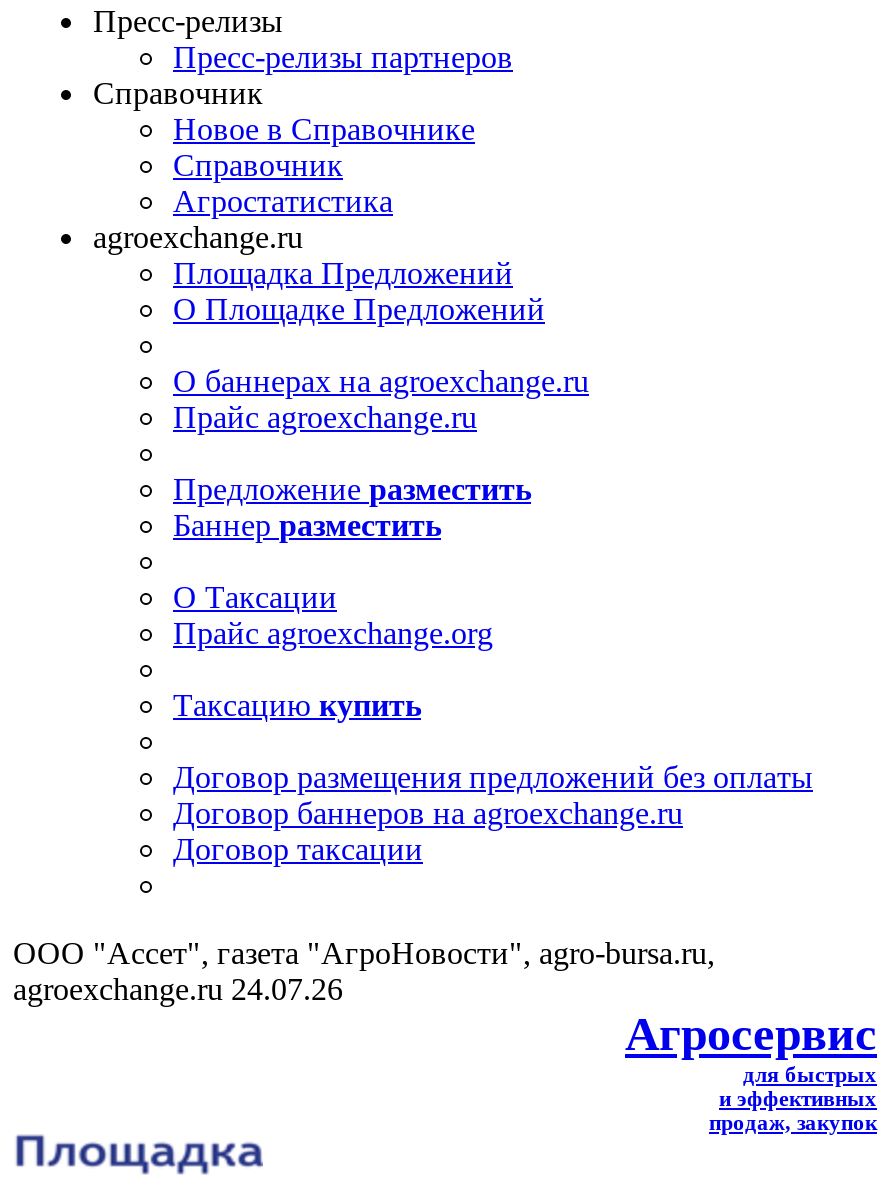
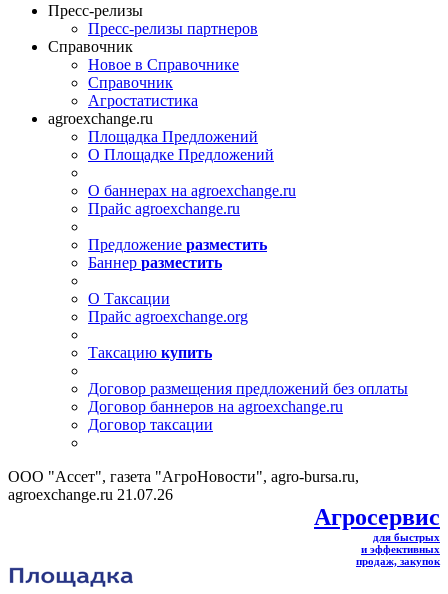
[13,972,343,1006] agroexchange.ru 24.07.26 -> [8,486,173,503] agroexchange.ru 21.07.26

